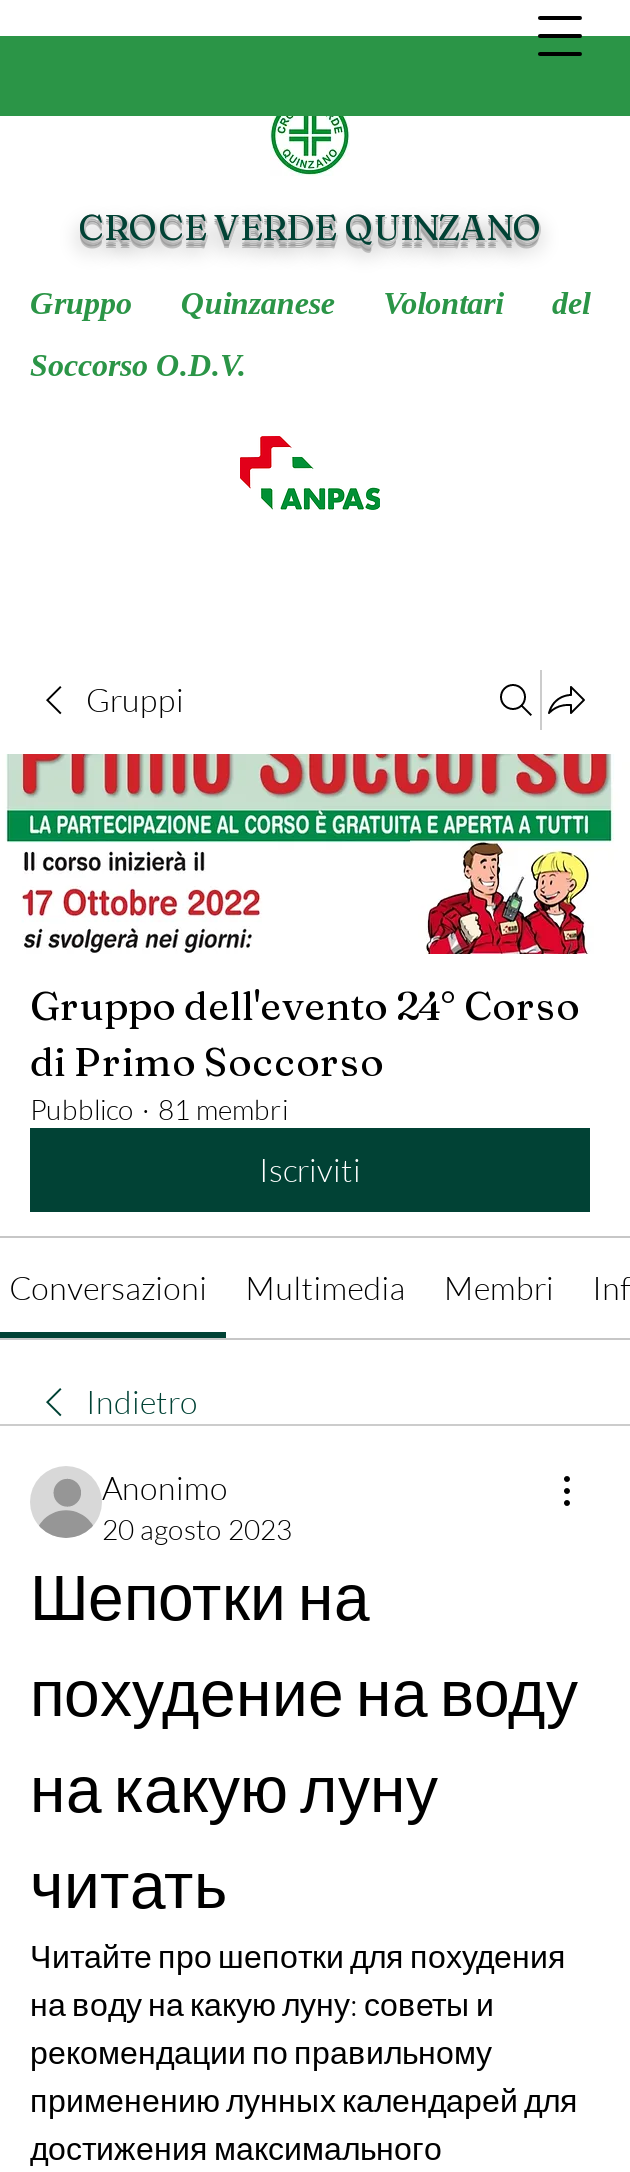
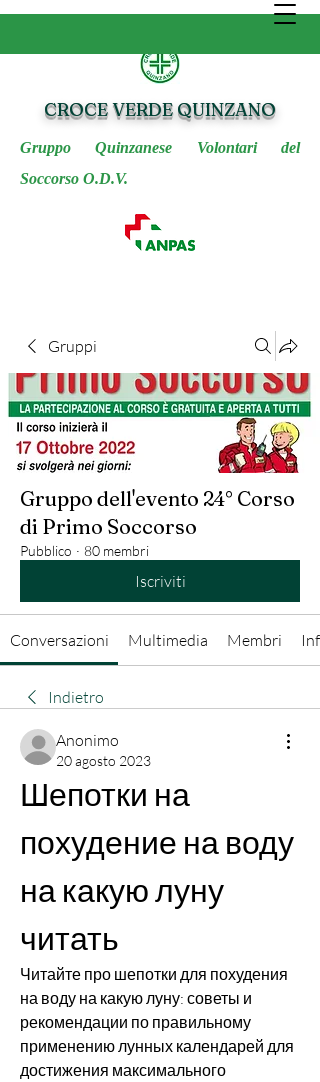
[30,1092,288,1126] Pubblico · 81 membri -> [20,542,149,559] Pubblico · 80 membri

